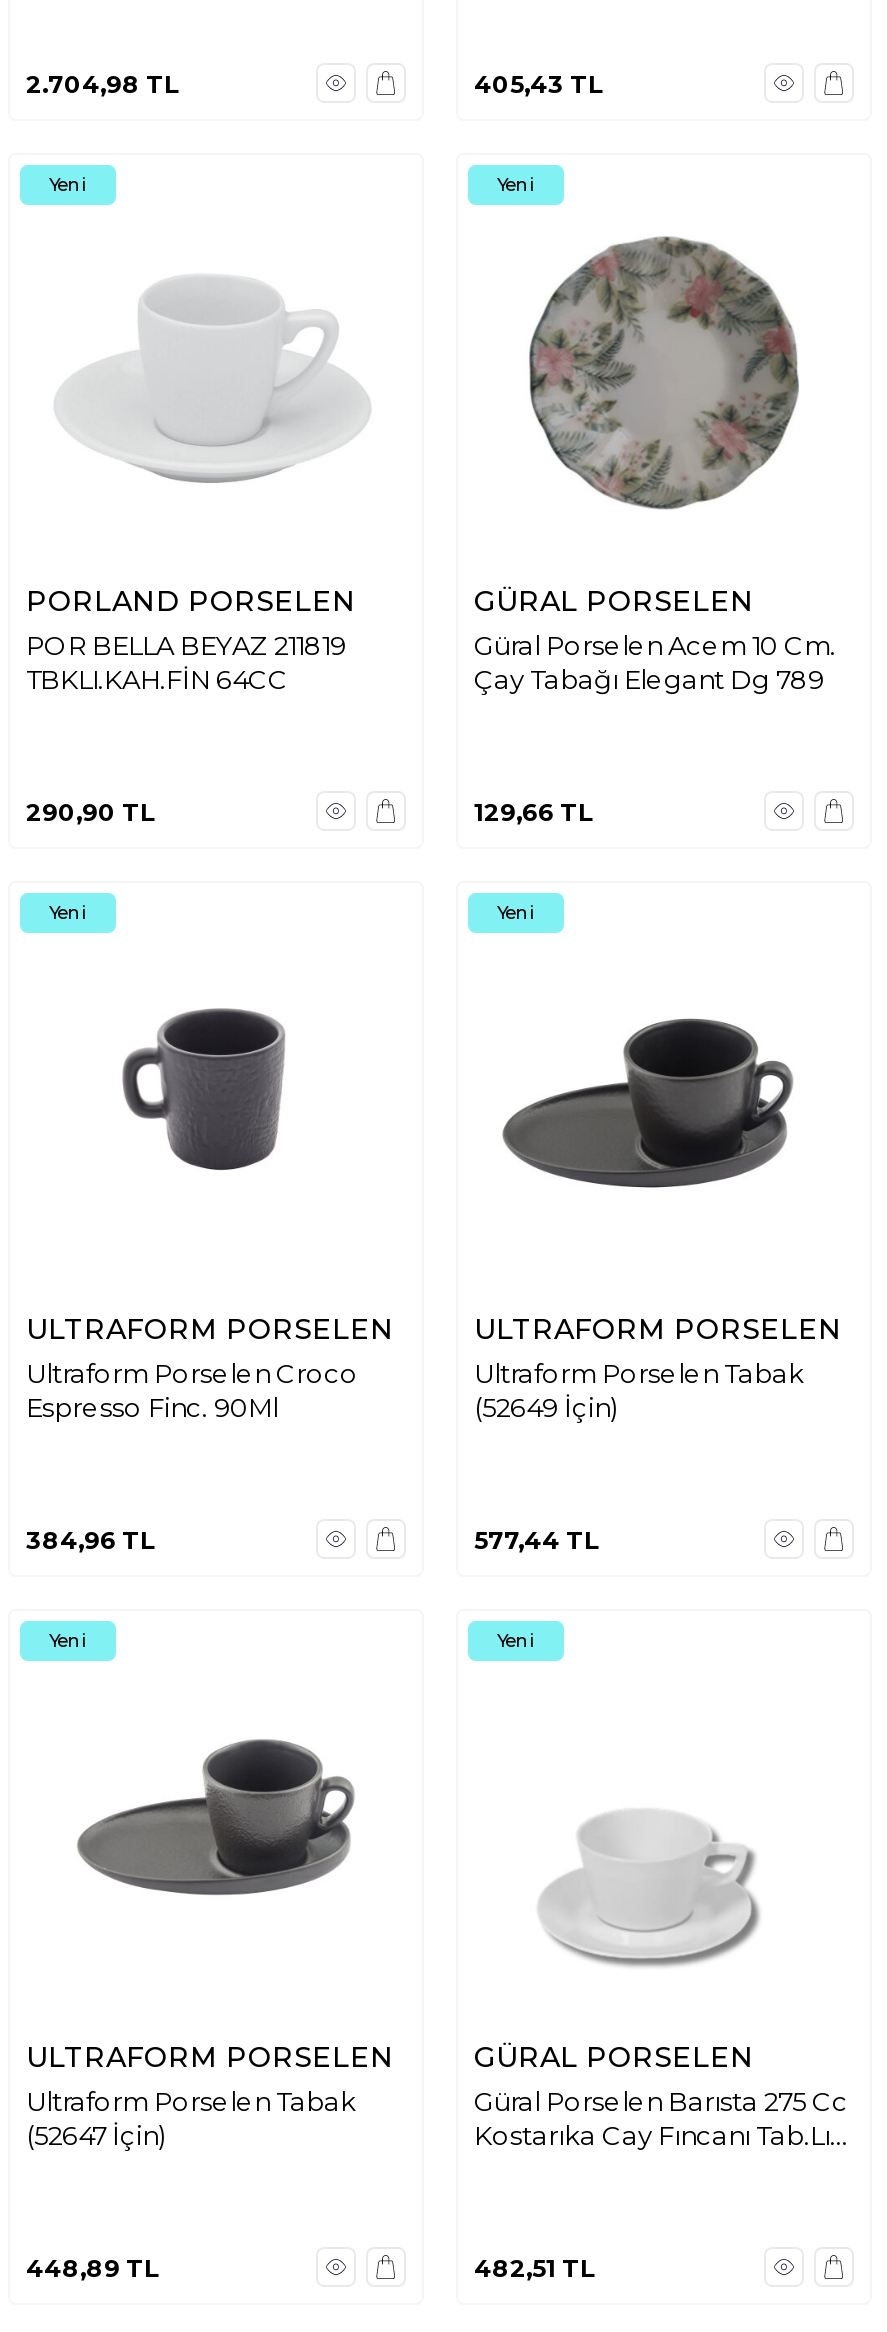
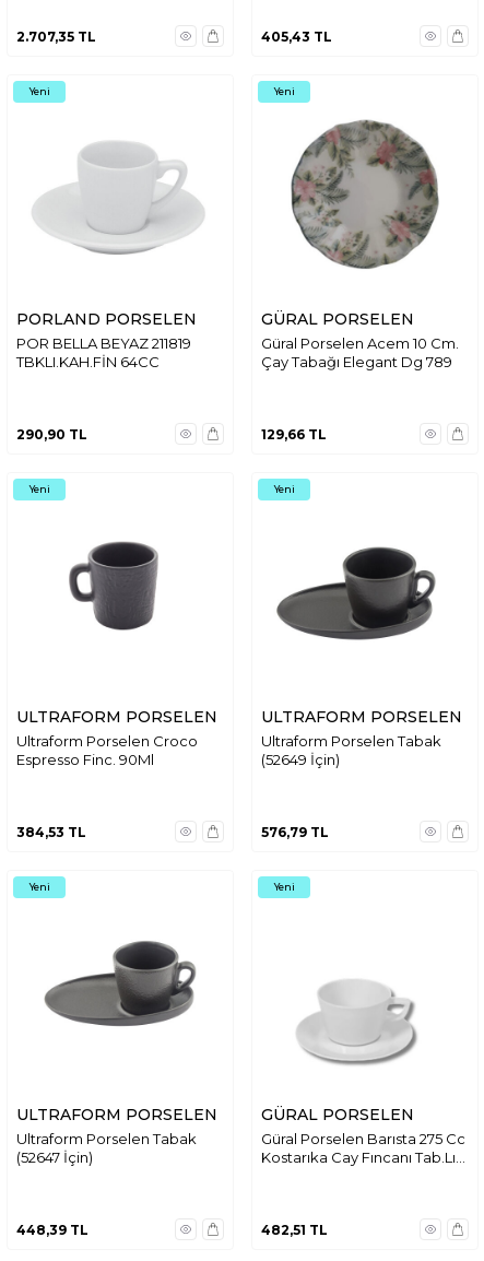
[26,69,180,99] 2.704,98 TL -> [16,28,96,45] 2.707,35 TL
[26,1525,156,1555] 384,96 TL -> [16,824,86,840] 384,53 TL
[474,1525,600,1555] 577,44 TL -> [261,824,329,840] 576,79 TL
[26,2253,160,2283] 448,89 TL -> [16,1222,88,1238] 448,39 TL

